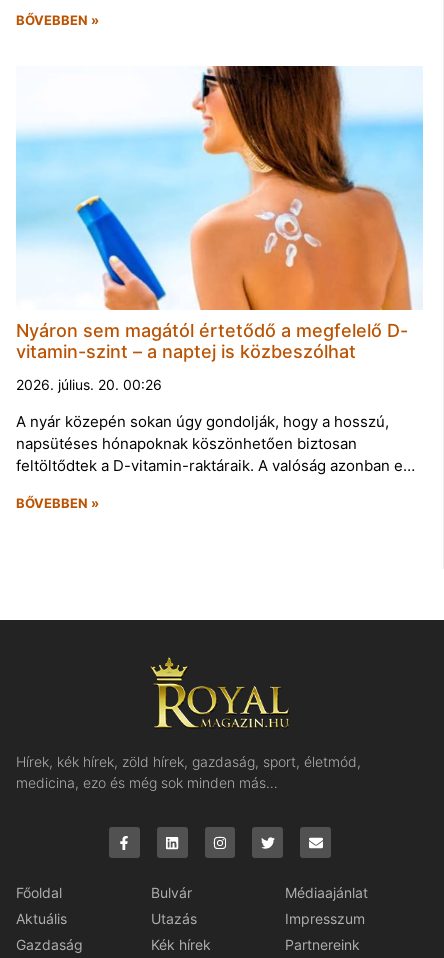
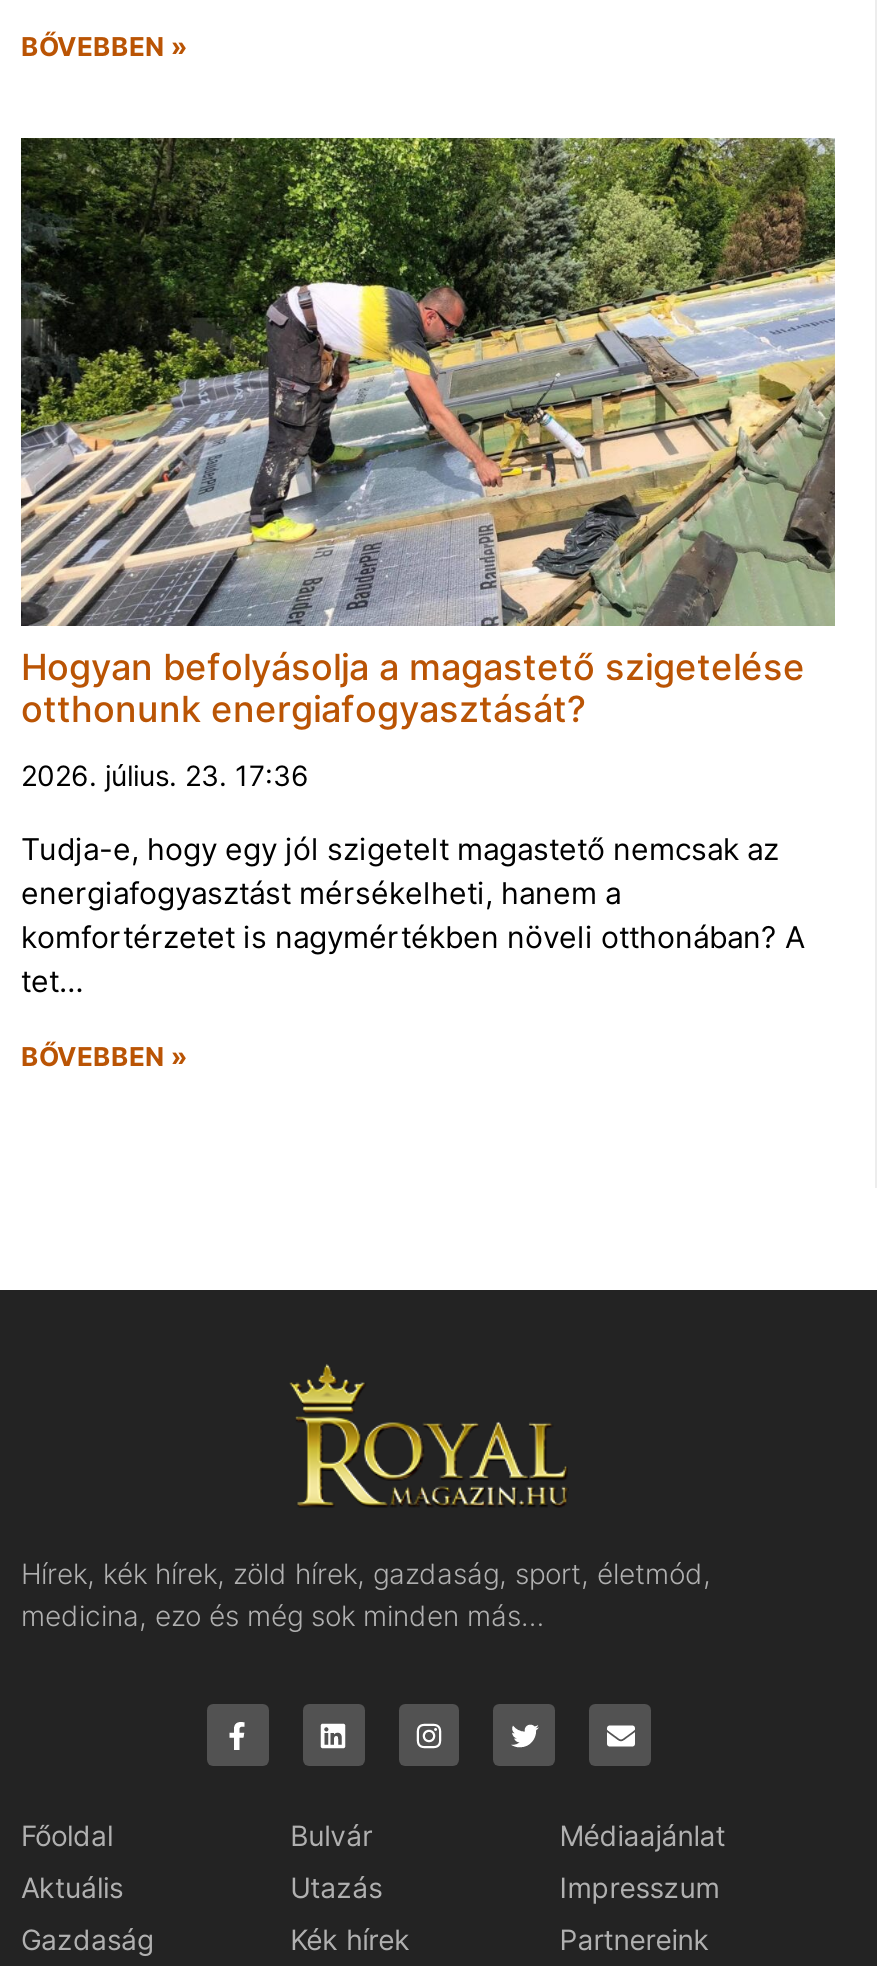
[16,65,423,362] [image] | Nyáron sem magától értetődő a megfelelő D- | vitamin-szint – a naptej is közbeszólhat -> [19,136,837,730] [image] | Hogyan befolyásolja a magastető szigetelése | otthonunk energiafogyasztását?
[16,376,162,393] 2026. július. 20. 00:26 -> [21,758,309,792] 2026. július. 23. 17:36
[16,412,415,475] A nyár közepén sokan úgy gondolják, hogy a hosszú, | napsütéses hónapoknak köszönhetően biztosan | feltöltődtek a D-vitamin-raktáraik. A valóság azonban e… -> [21,830,805,1000] Tudja-e, hogy egy jól szigetelt magastető nemcsak az | energiafogyasztást mérsékelheti, hanem a | komfortérzetet is nagymértékben növeli otthonában? A | tet…

